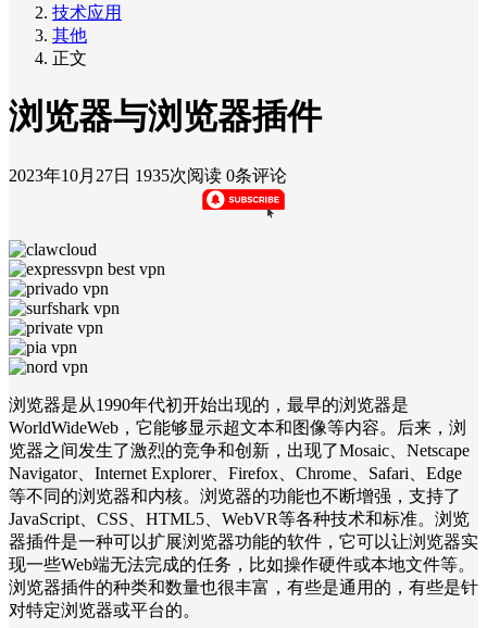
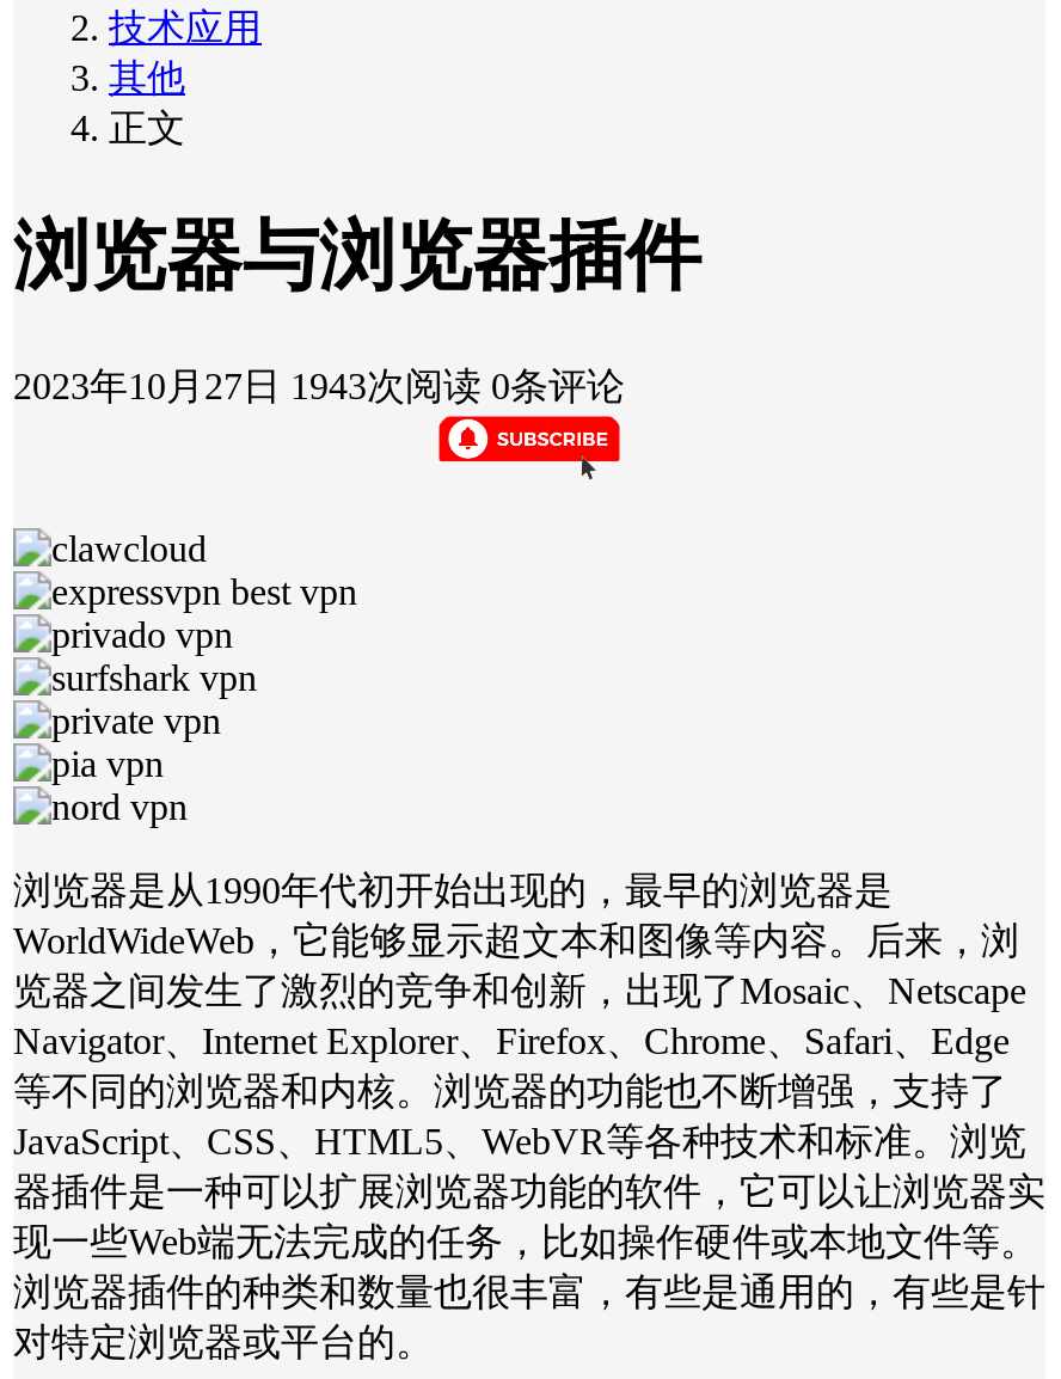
[9,166,287,185] 2023年10月27日 1935次阅读 0条评论 -> [13,365,625,406] 2023年10月27日 1943次阅读 0条评论

